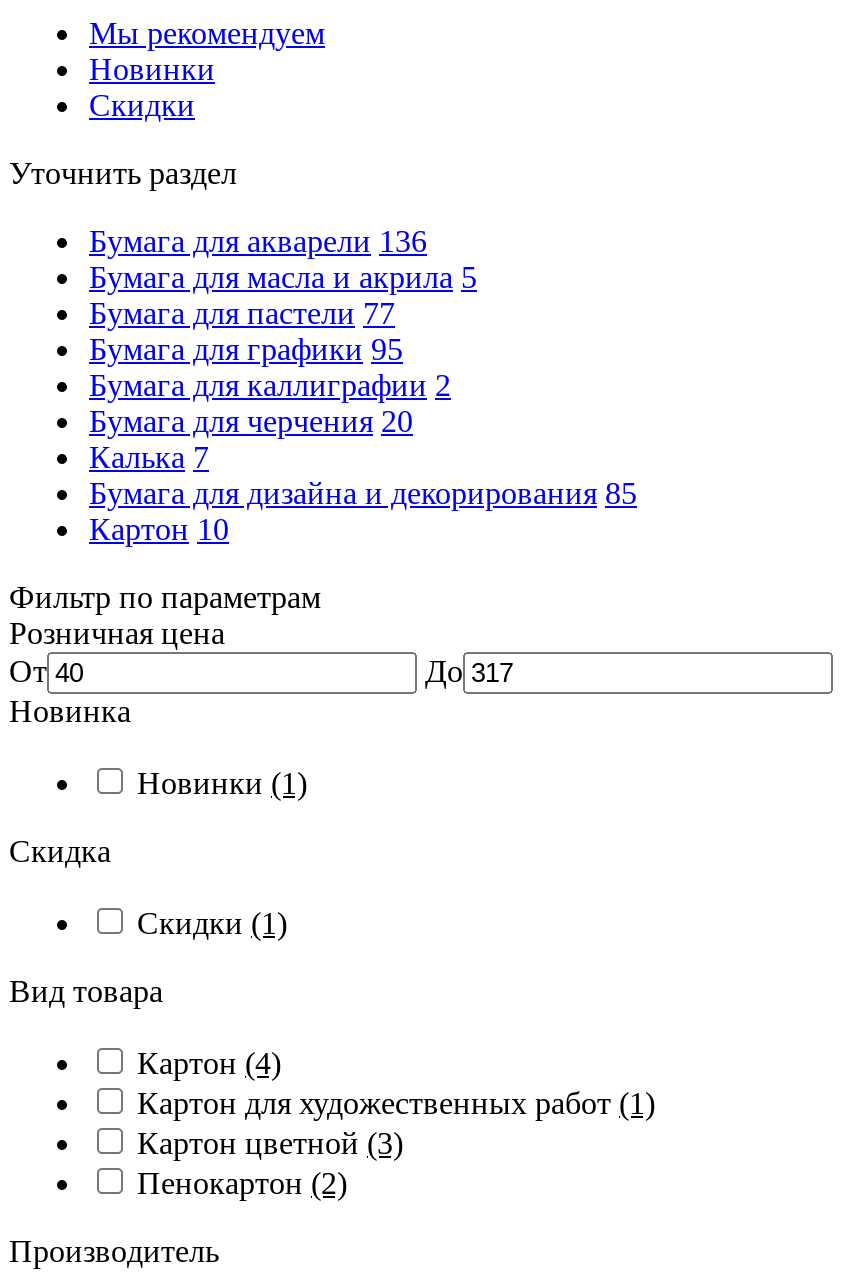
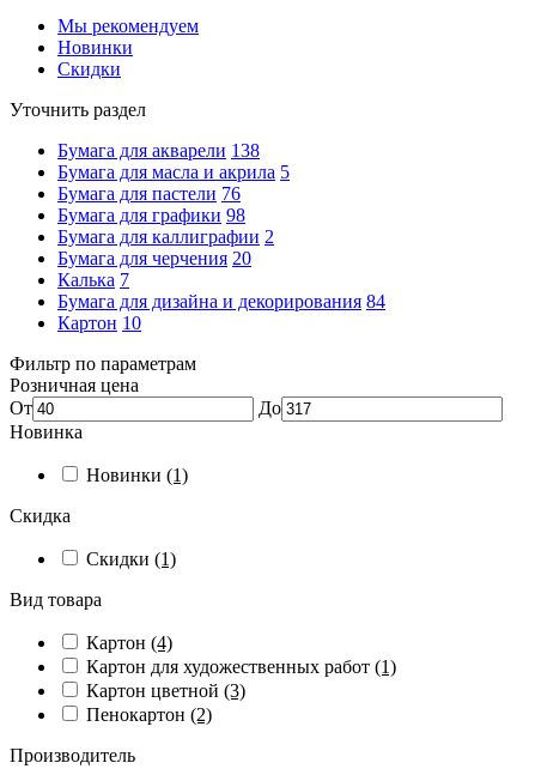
[89,224,427,258] Бумага для акварели 136 -> [57,140,260,161] Бумага для акварели 138
[89,296,395,330] Бумага для пастели 77 -> [57,183,241,204] Бумага для пастели 76
[89,332,403,366] Бумага для графики 95 -> [57,205,245,225] Бумага для графики 98
[89,476,637,510] Бумага для дизайна и декорирования 85 -> [57,291,385,311] Бумага для дизайна и декорирования 84

